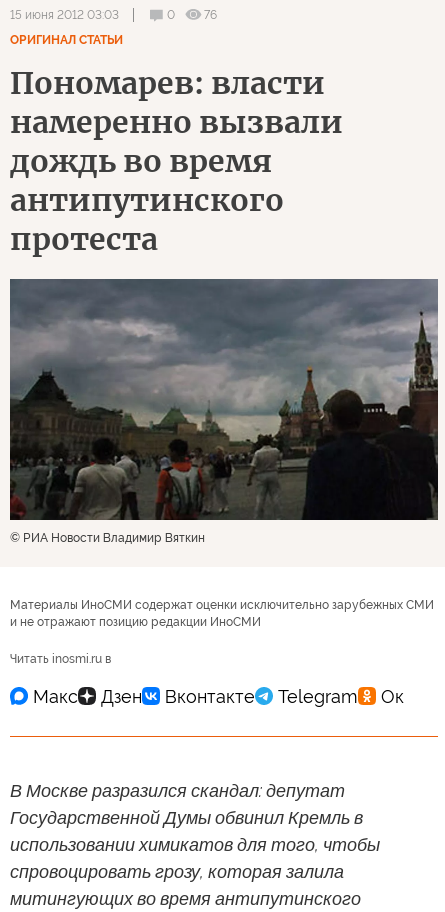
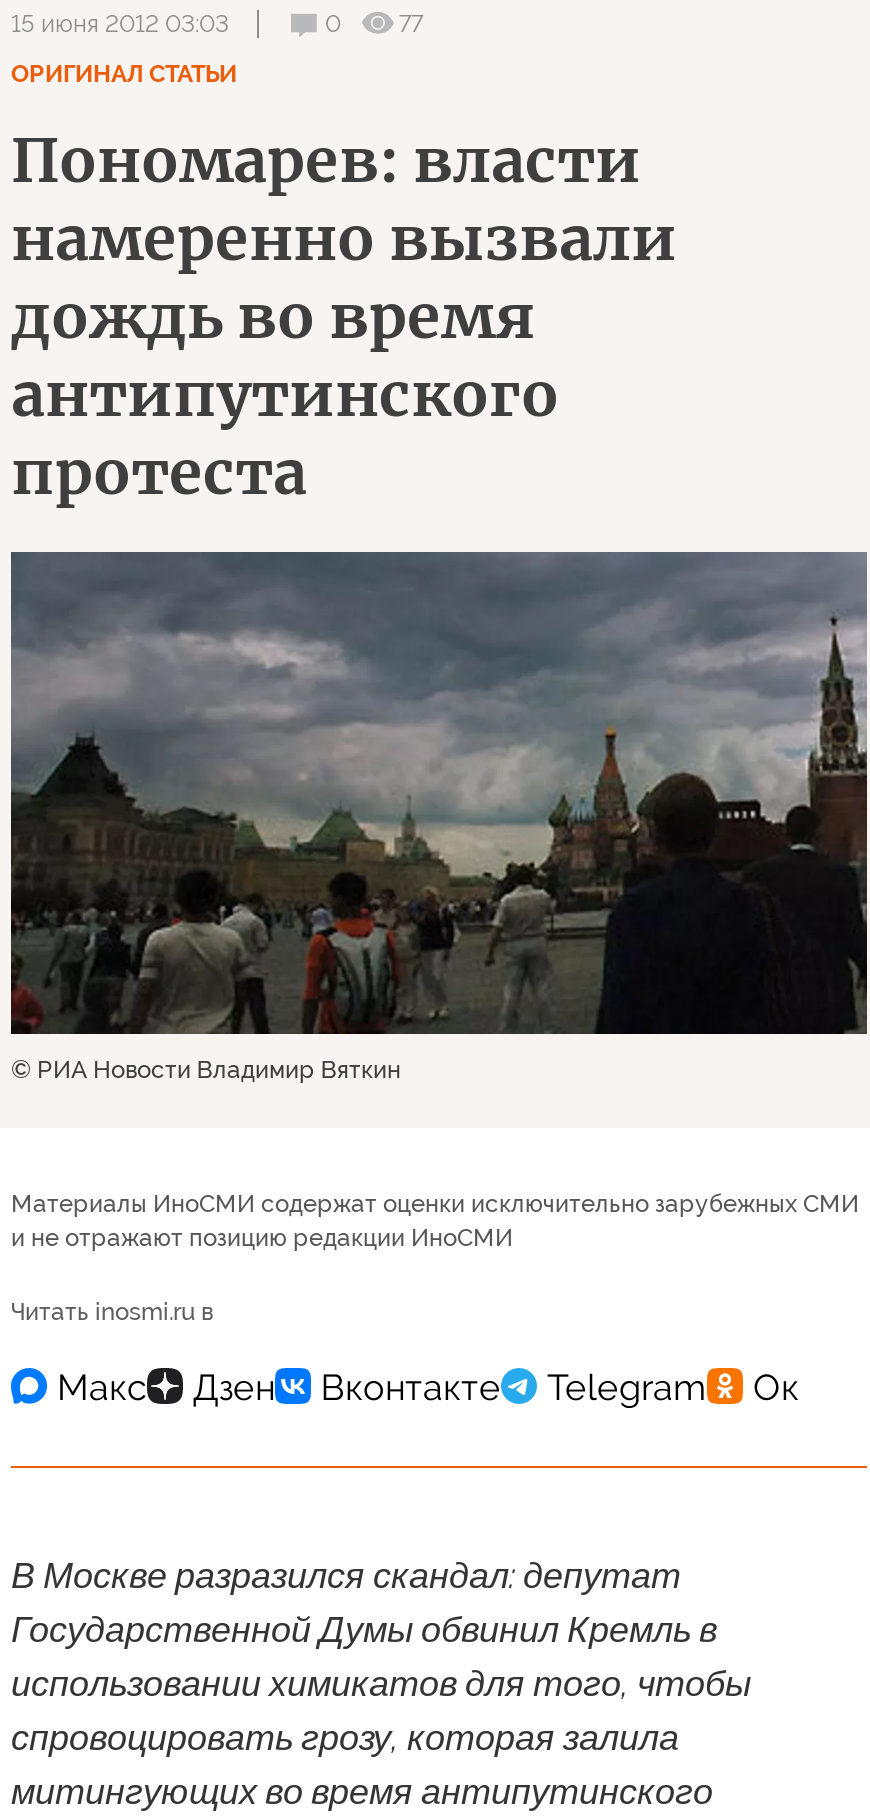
[204,7,217,21] 76 -> [399,9,423,37] 77

